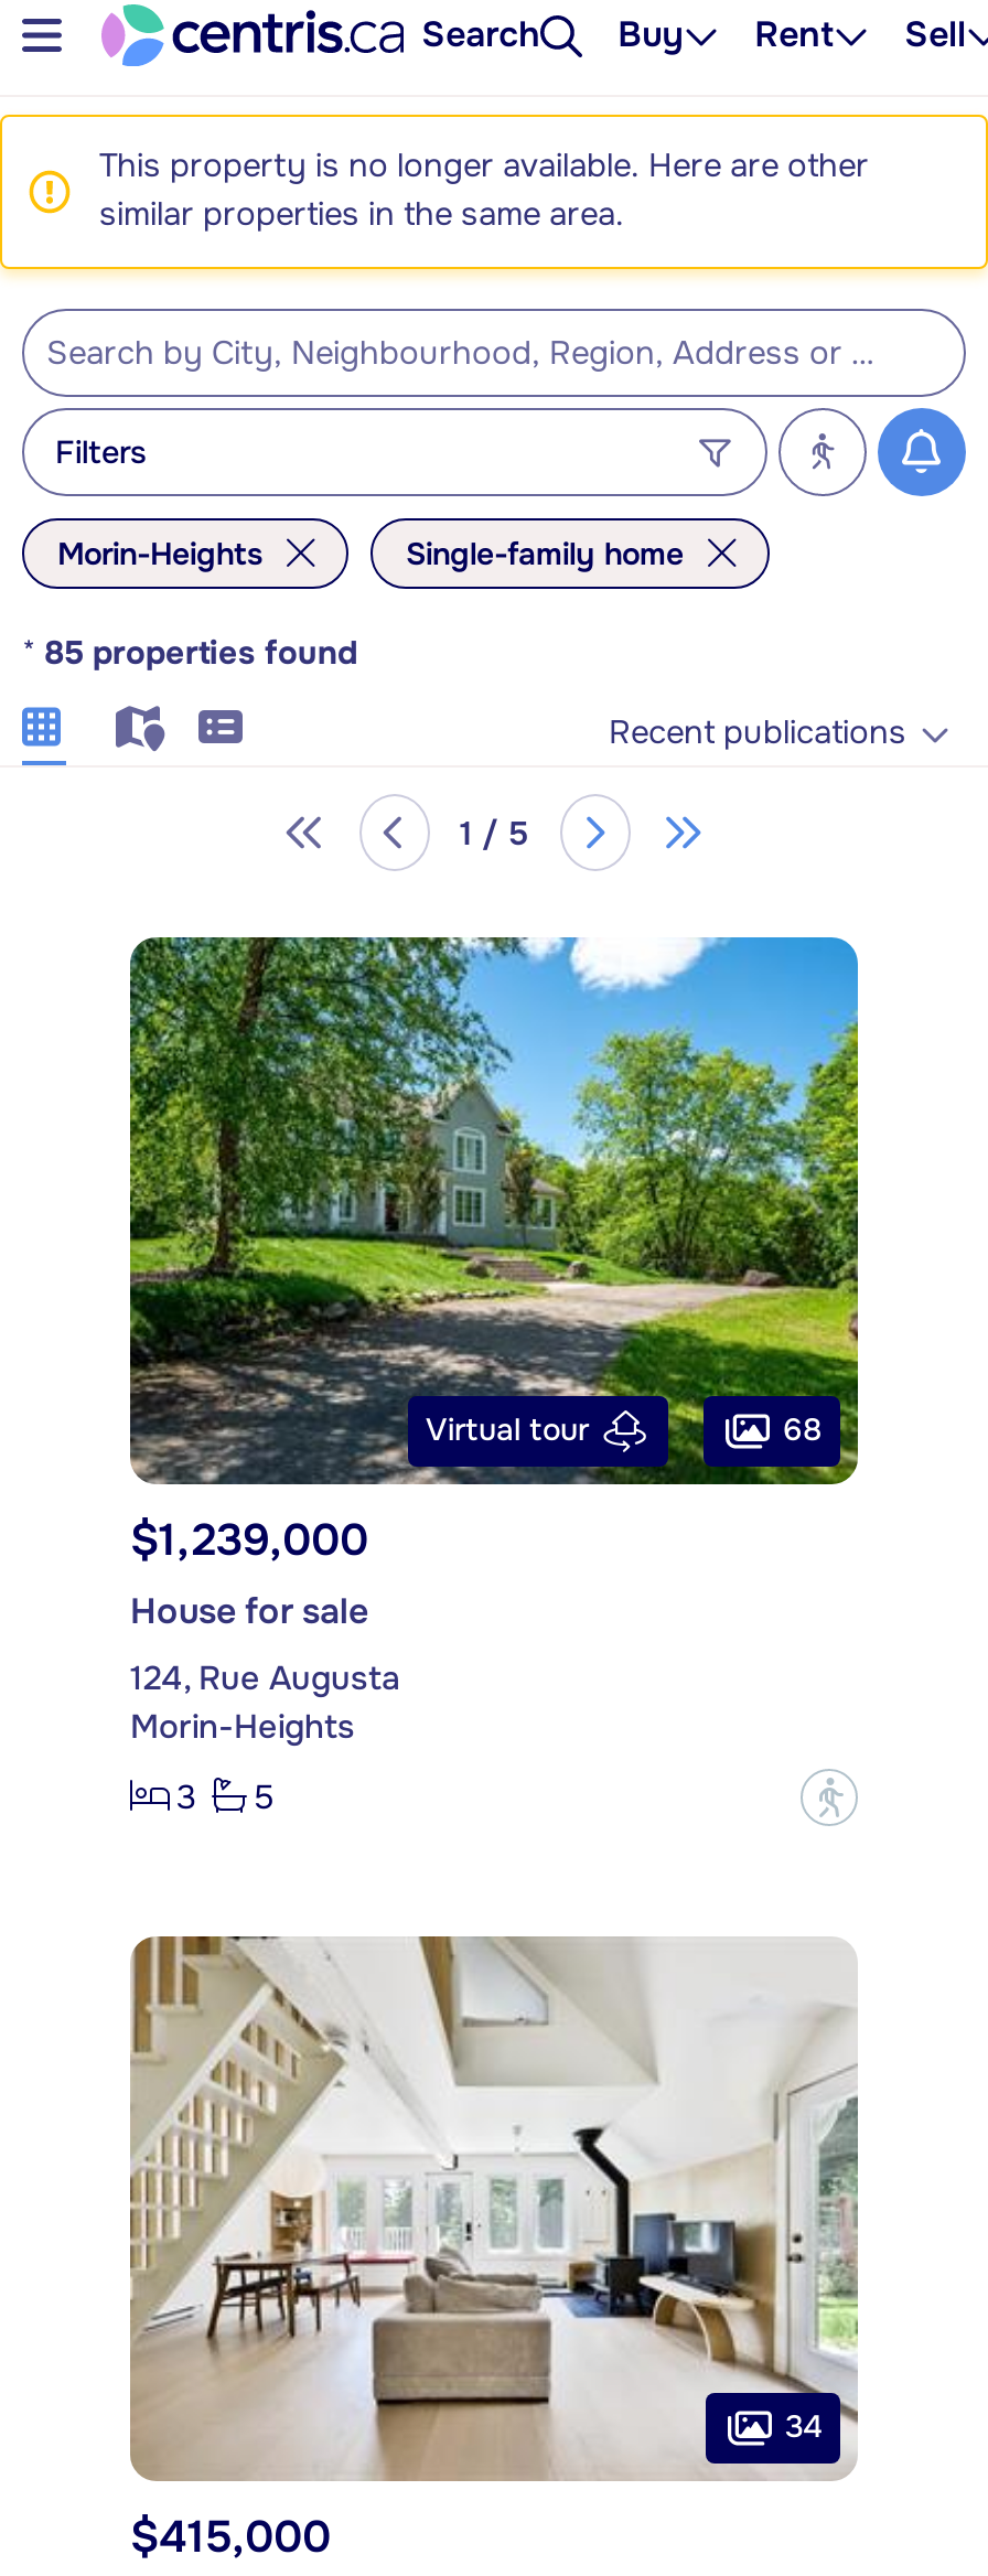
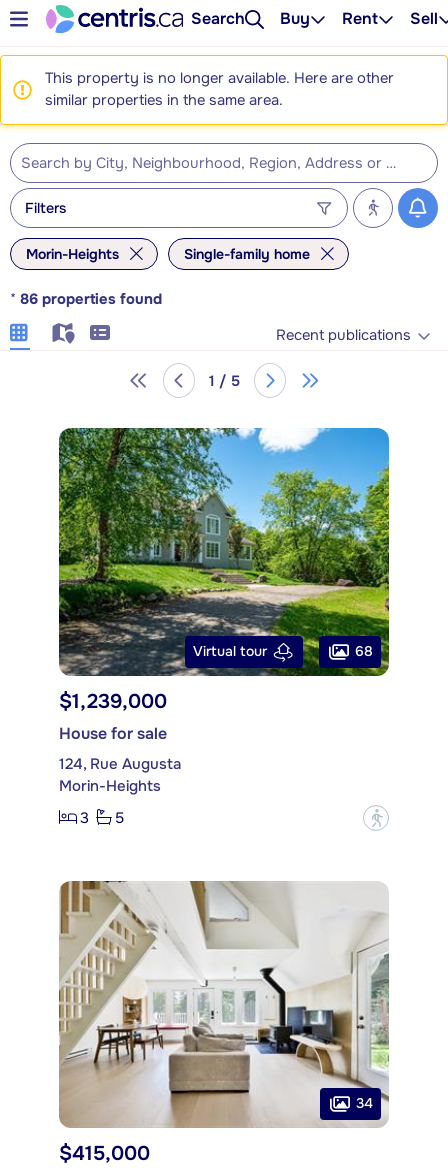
[22,633,357,675] * 85 properties found -> [10,290,162,309] * 86 properties found

